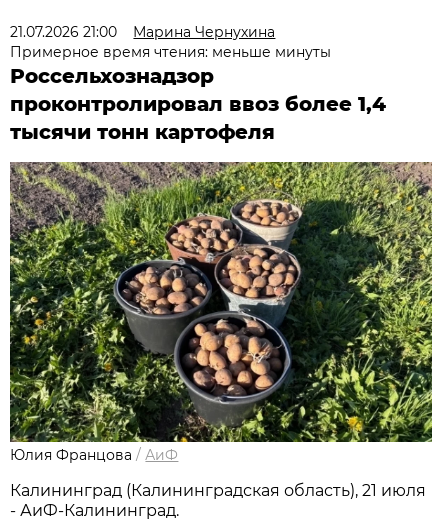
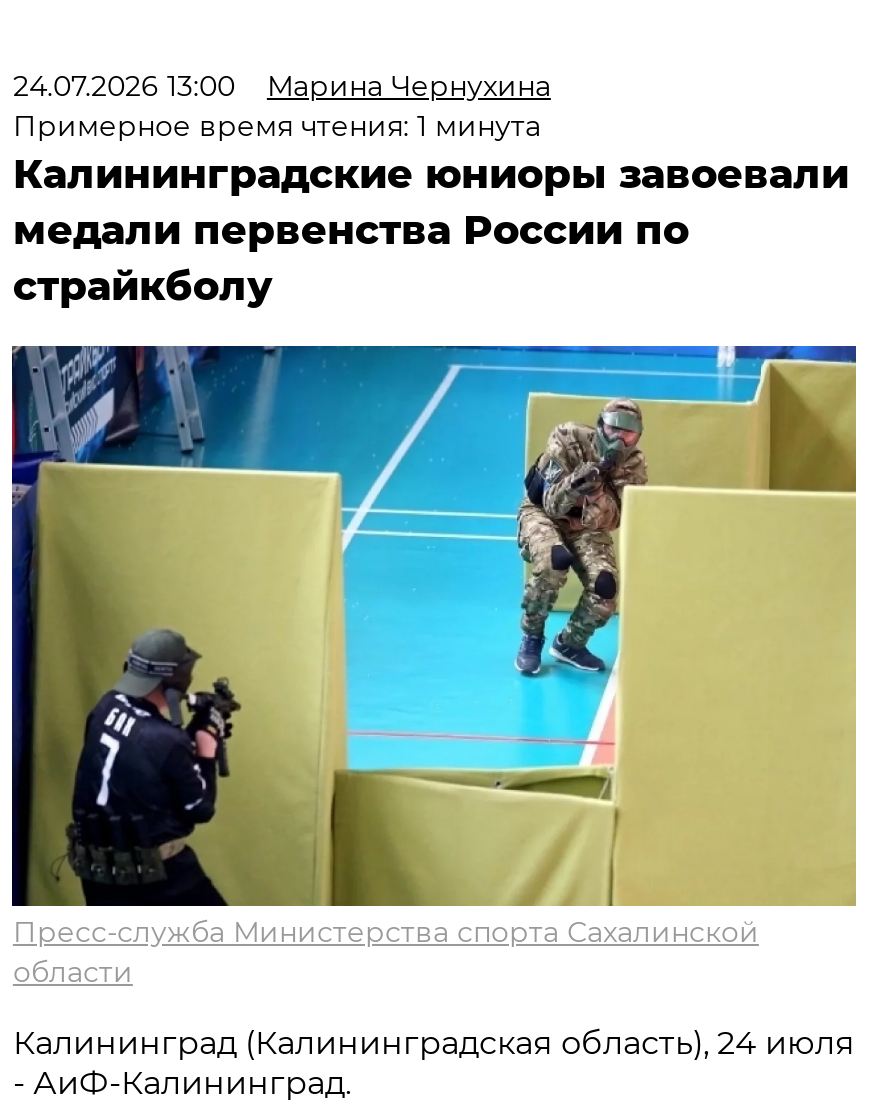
[10,23,275,41] 21.07.2026 21:00 Марина Чернухина -> [13,68,551,104] 24.07.2026 13:00 Марина Чернухина
[10,43,386,144] Примерное время чтения: меньше минуты | Россельхознадзор | проконтролировал ввоз более 1,4 | тысячи тонн картофеля -> [13,108,849,310] Примерное время чтения: 1 минута | Калининградские юниоры завоевали | медали первенства России по | страйкболу
[9,161,433,464] [image] | Юлия Францова / АиФ -> [10,344,858,990] [image] | Пресс-служба Министерства спорта Сахалинской | области
[10,481,426,500] Калининград (Калининградская область), 21 июля -> [13,1024,855,1062] Калининград (Калининградская область), 24 июля

